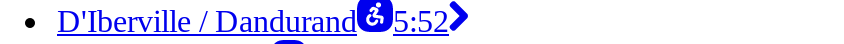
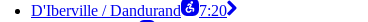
[57,4,449,38] D'Iberville / Dandurand 5:52 -> [31,2,227,19] D'Iberville / Dandurand 7:20

